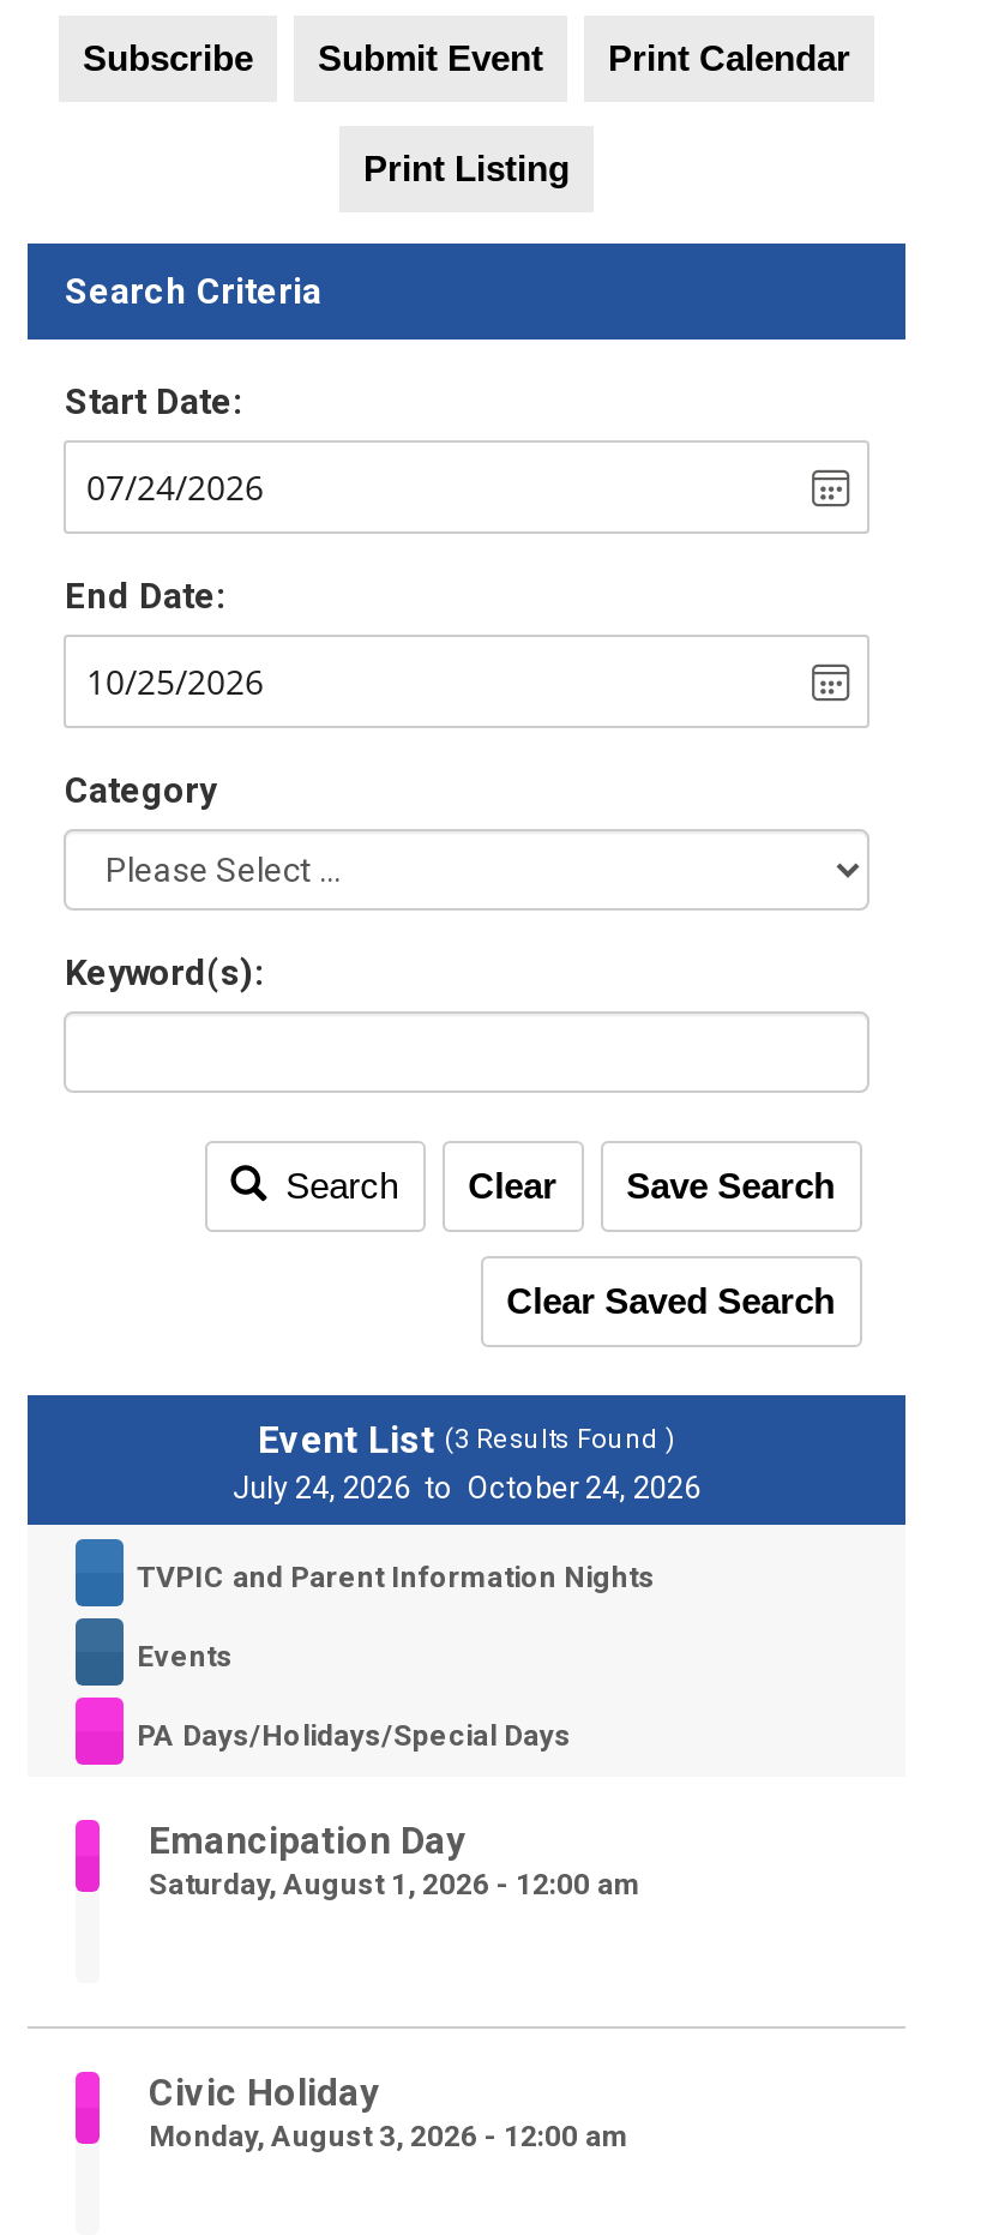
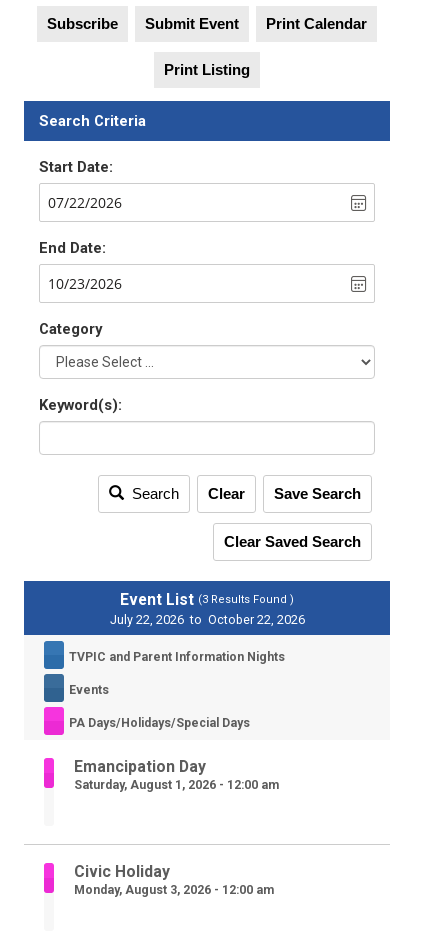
[233,1470,700,1506] July 24, 2026 to October 24, 2026 -> [109,612,304,627] July 22, 2026 to October 22, 2026

